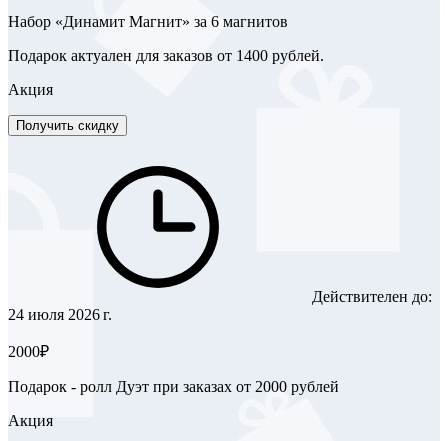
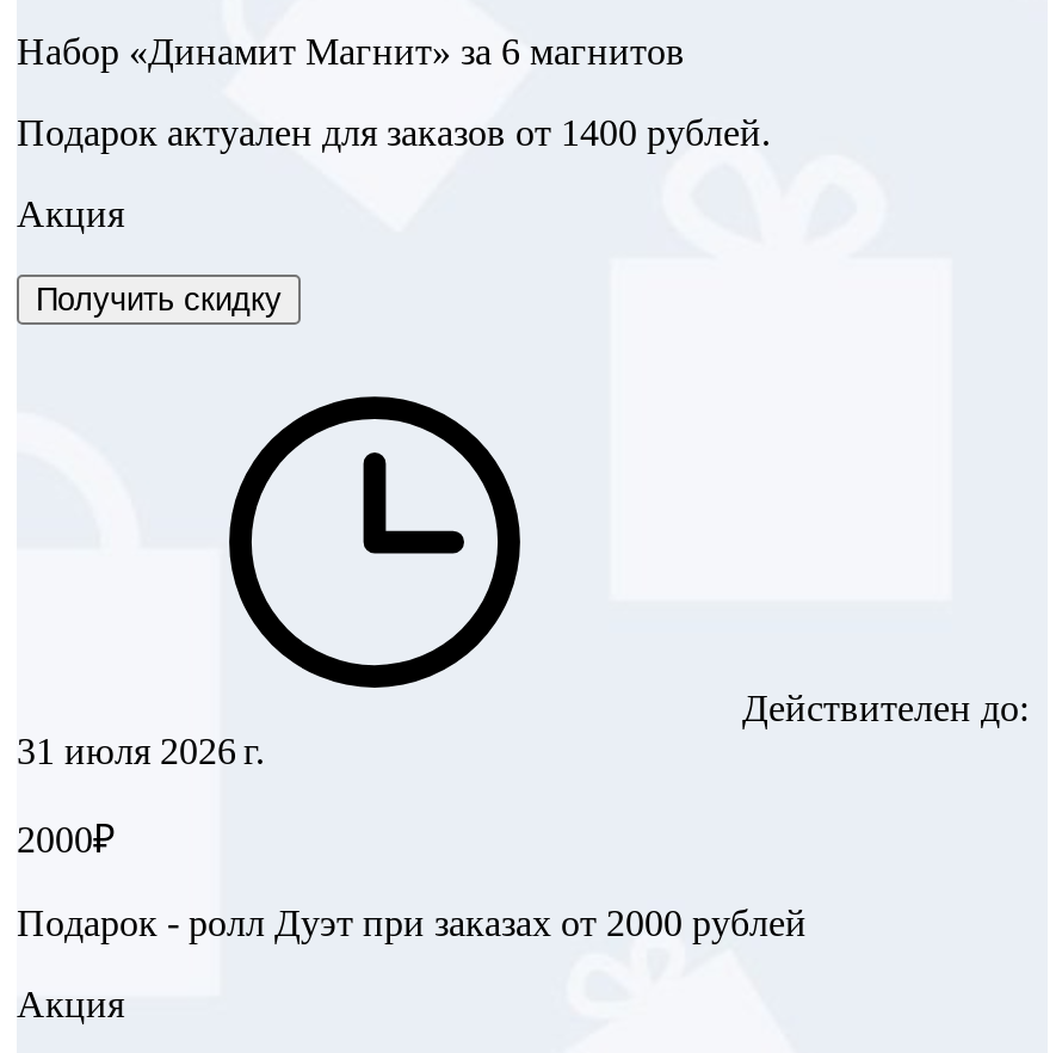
[8,306,112,323] 24 июля 2026 г. -> [17,730,265,771] 31 июля 2026 г.

